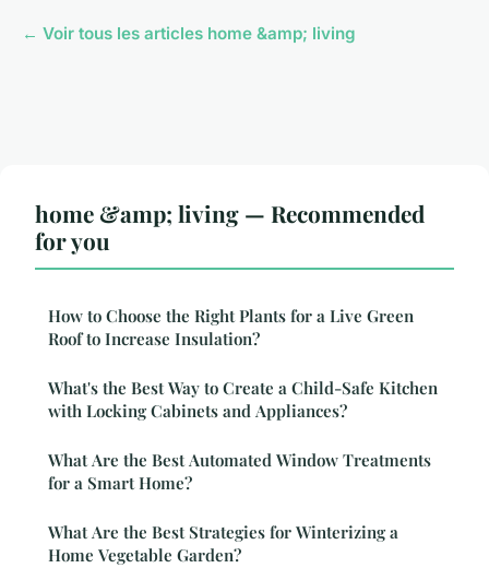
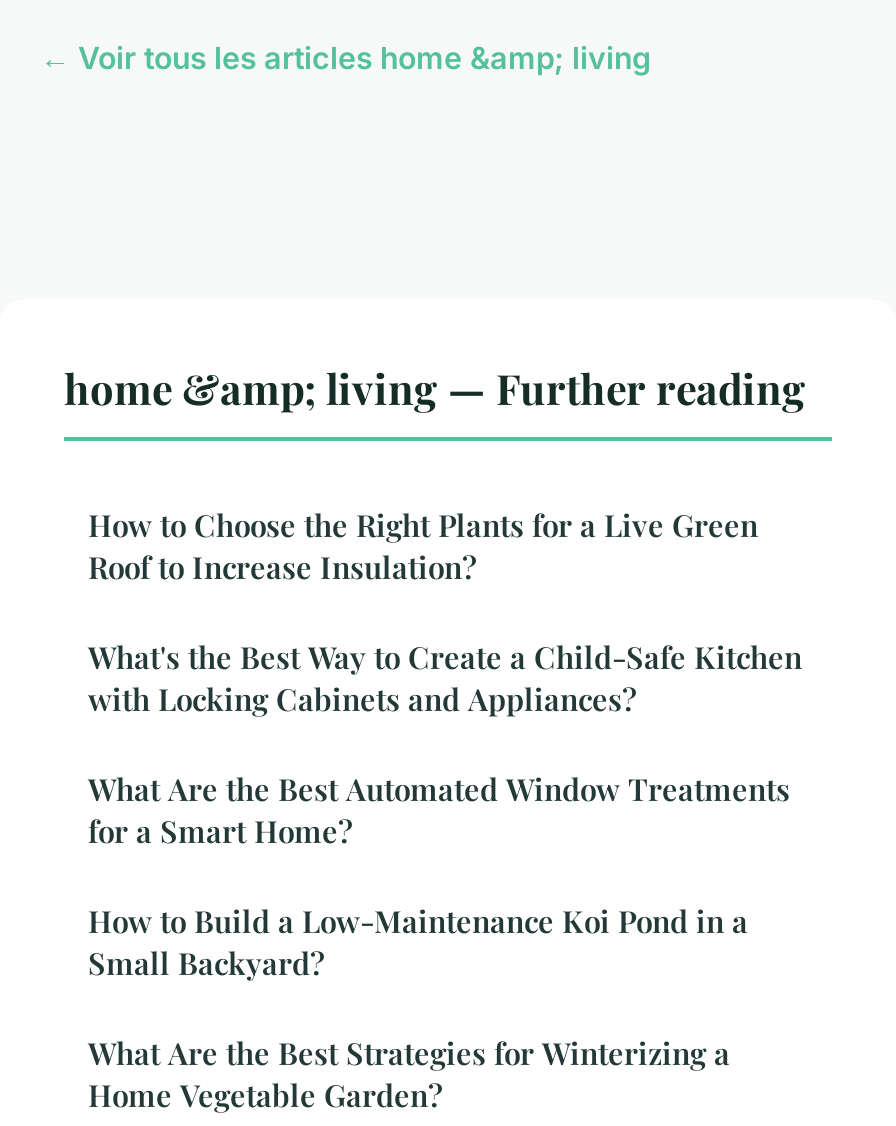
[35,198,425,255] home &amp; living — Recommended | for you -> [64,359,806,415] home &amp; living — Further reading
moved [48,305,438,494] -> [88,505,802,851]: How to Choose the Right Plants for a Live Green | Roof to Increase Insulation? | What's the Best Way to Create a Child-Safe Kitchen | with Locking Cabinets and Appliances? | What Are the Best Automated Window Treatments | for a Smart Home?
none -> [88,901,748,983] How to Build a Low-Maintenance Koi Pond in a | Small Backyard?

